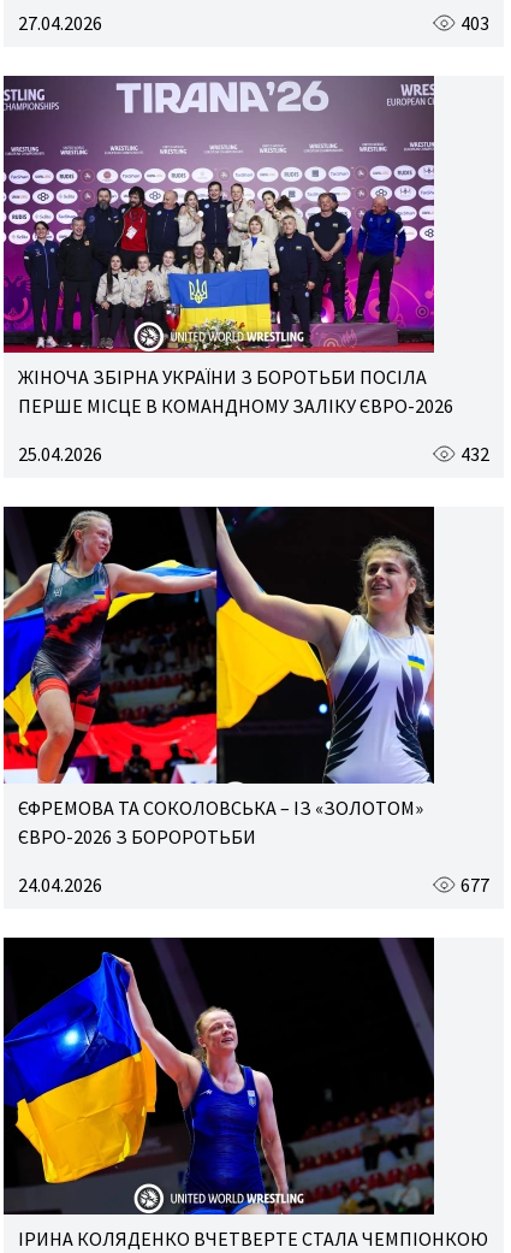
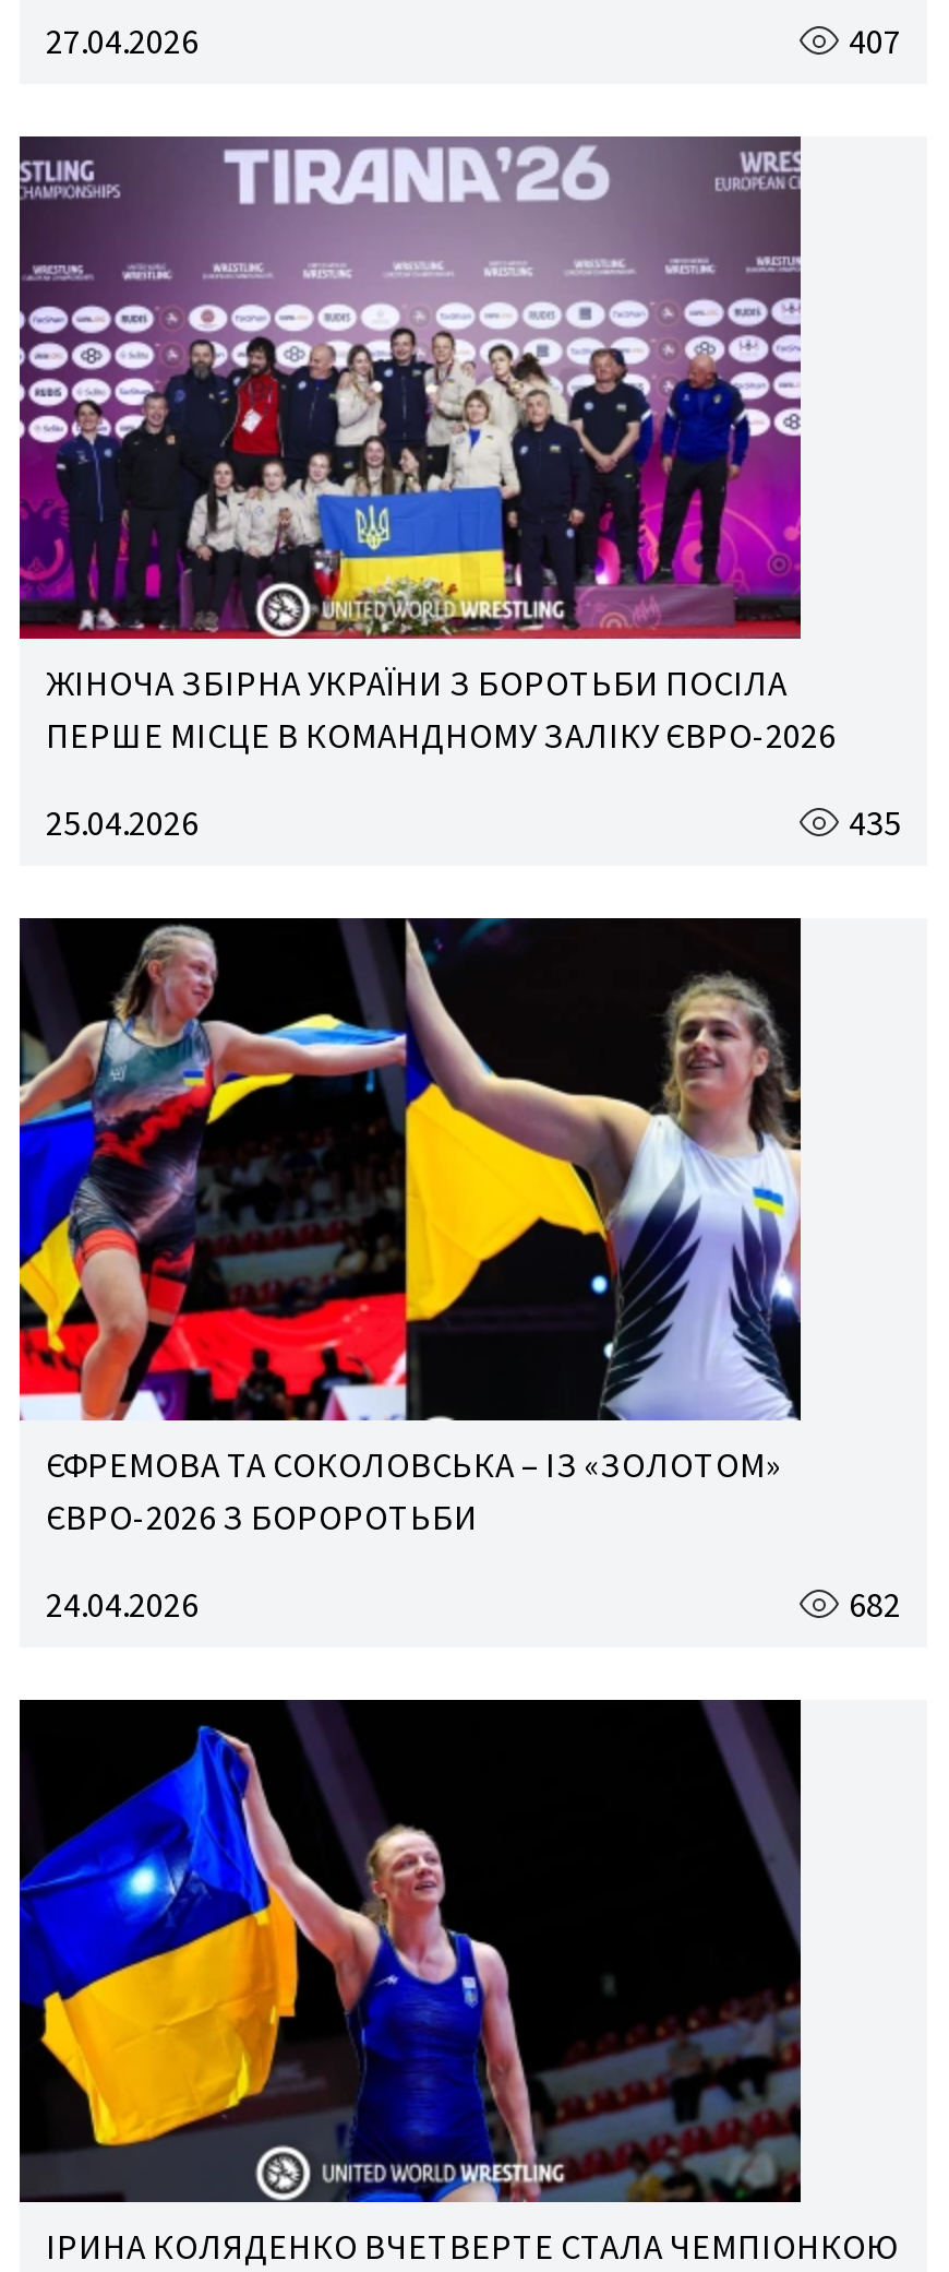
[461,11,489,35] 403 -> [849,19,901,62] 407
[461,442,489,466] 432 -> [849,800,901,844] 435
[461,873,489,897] 677 -> [849,1582,901,1626] 682

